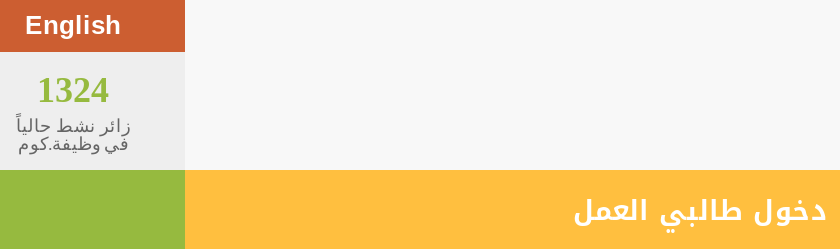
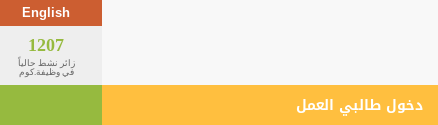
[37,70,109,110] 1324 -> [28,35,64,55] 1207

